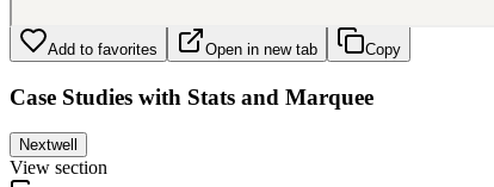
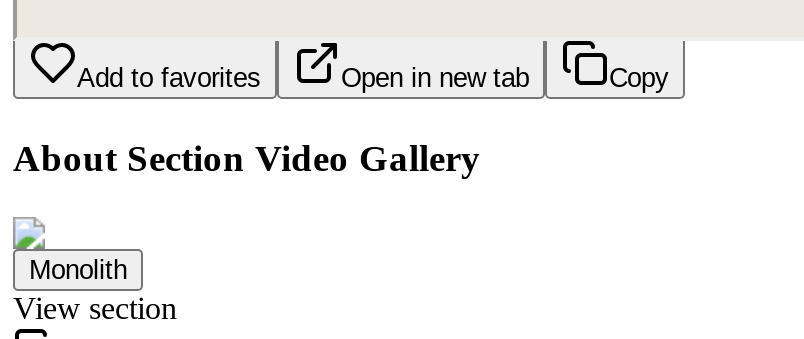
[10,84,373,109] Case Studies with Stats and Marquee -> [13,136,481,178] About Section Video Gallery
[19,136,78,154] Nextwell -> [29,256,127,286] Monolith

